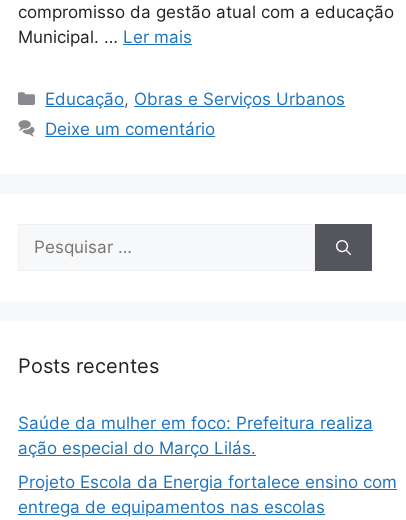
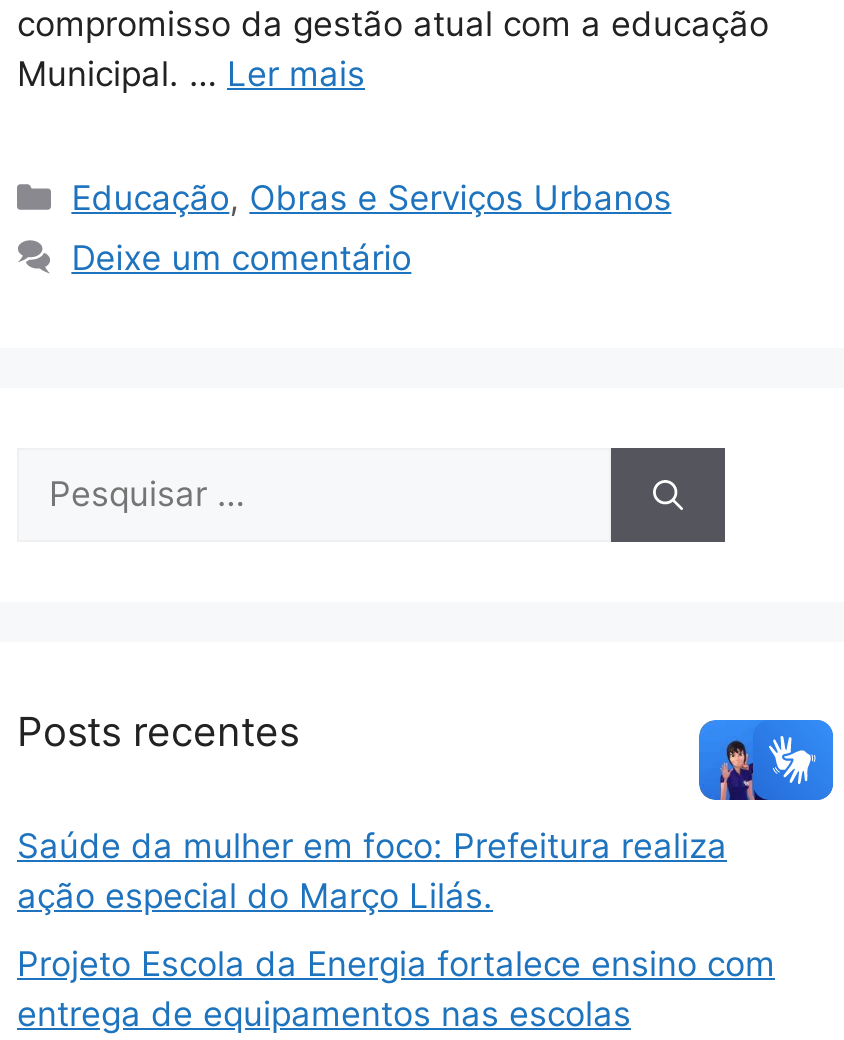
none -> [697,718,835,802] [image]

